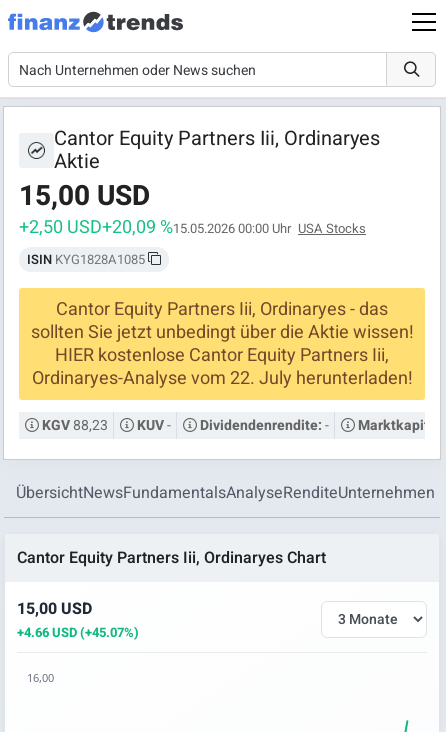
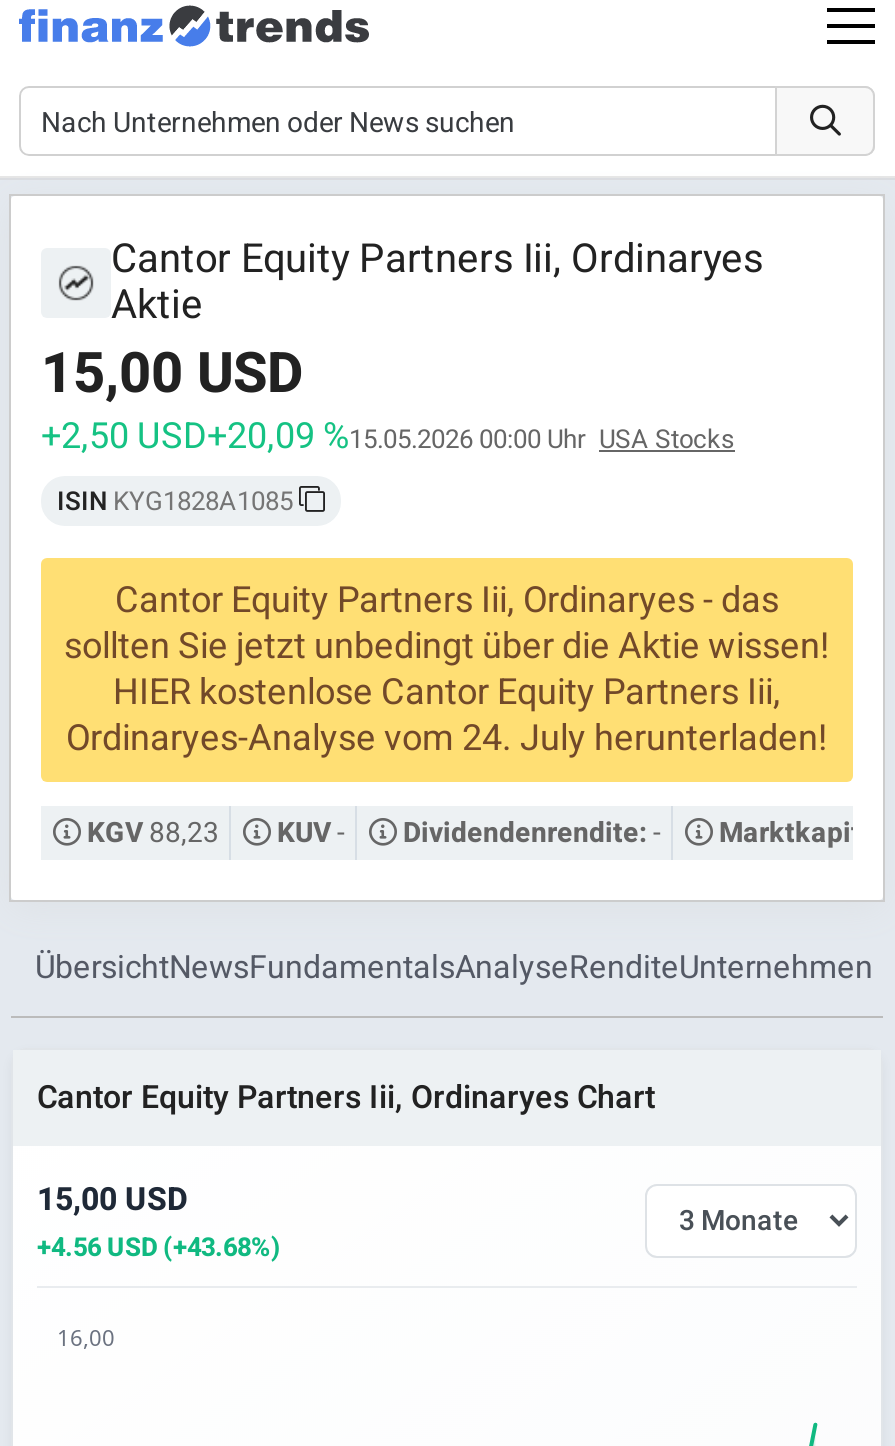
[31,365,412,392] Ordinaryes-Analyse vom 22. July herunterladen! -> [66,712,828,766] Ordinaryes-Analyse vom 24. July herunterladen!
[17,623,139,642] +4.66 USD (+45.07%) -> [37,1229,281,1267] +4.56 USD (+43.68%)

